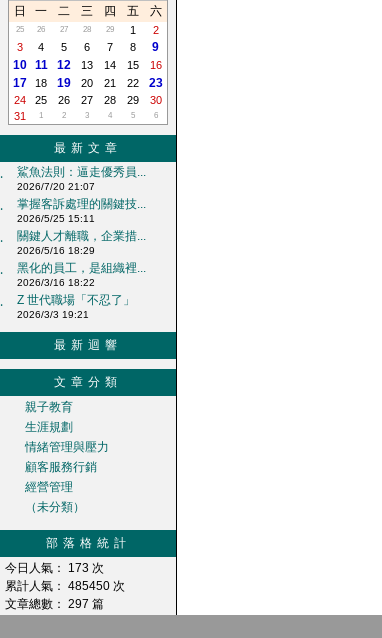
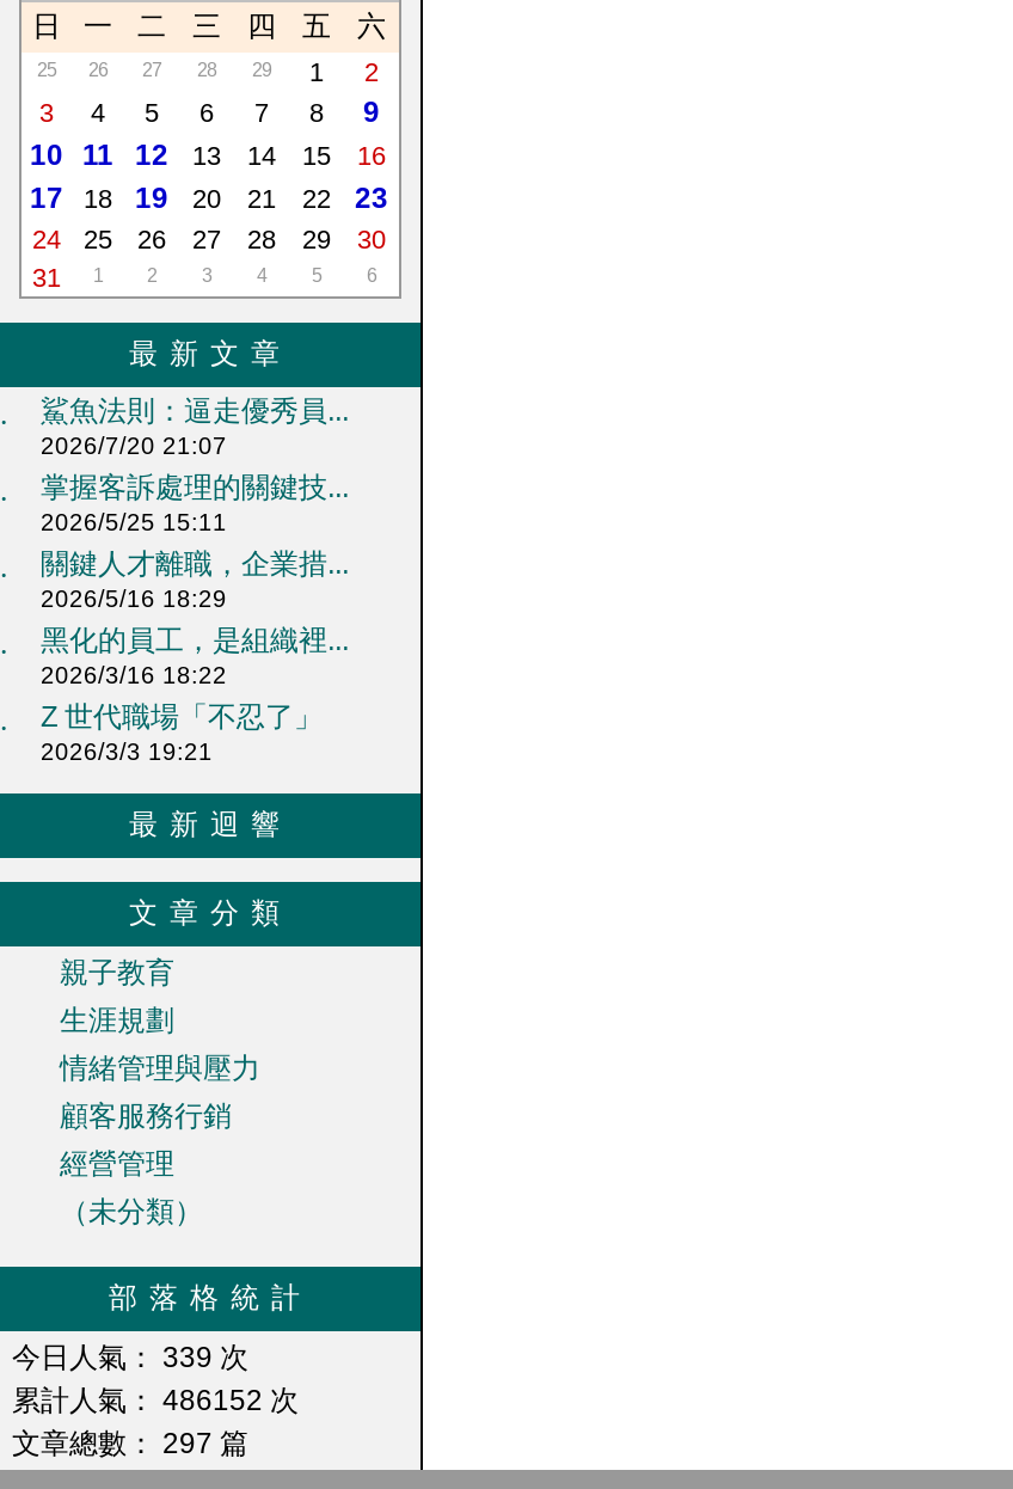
[5,561,104,575] 今日人氣： 173 次 -> [12,1341,248,1374] 今日人氣： 339 次
[5,579,125,593] 累計人氣： 485450 次 -> [12,1384,299,1417] 累計人氣： 486152 次

